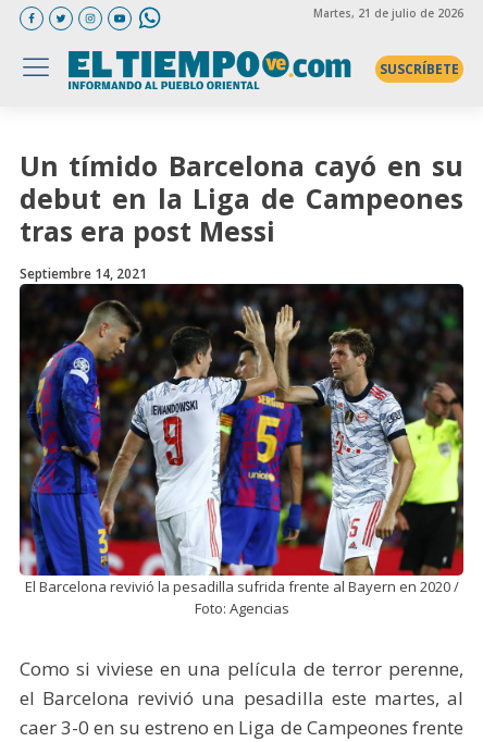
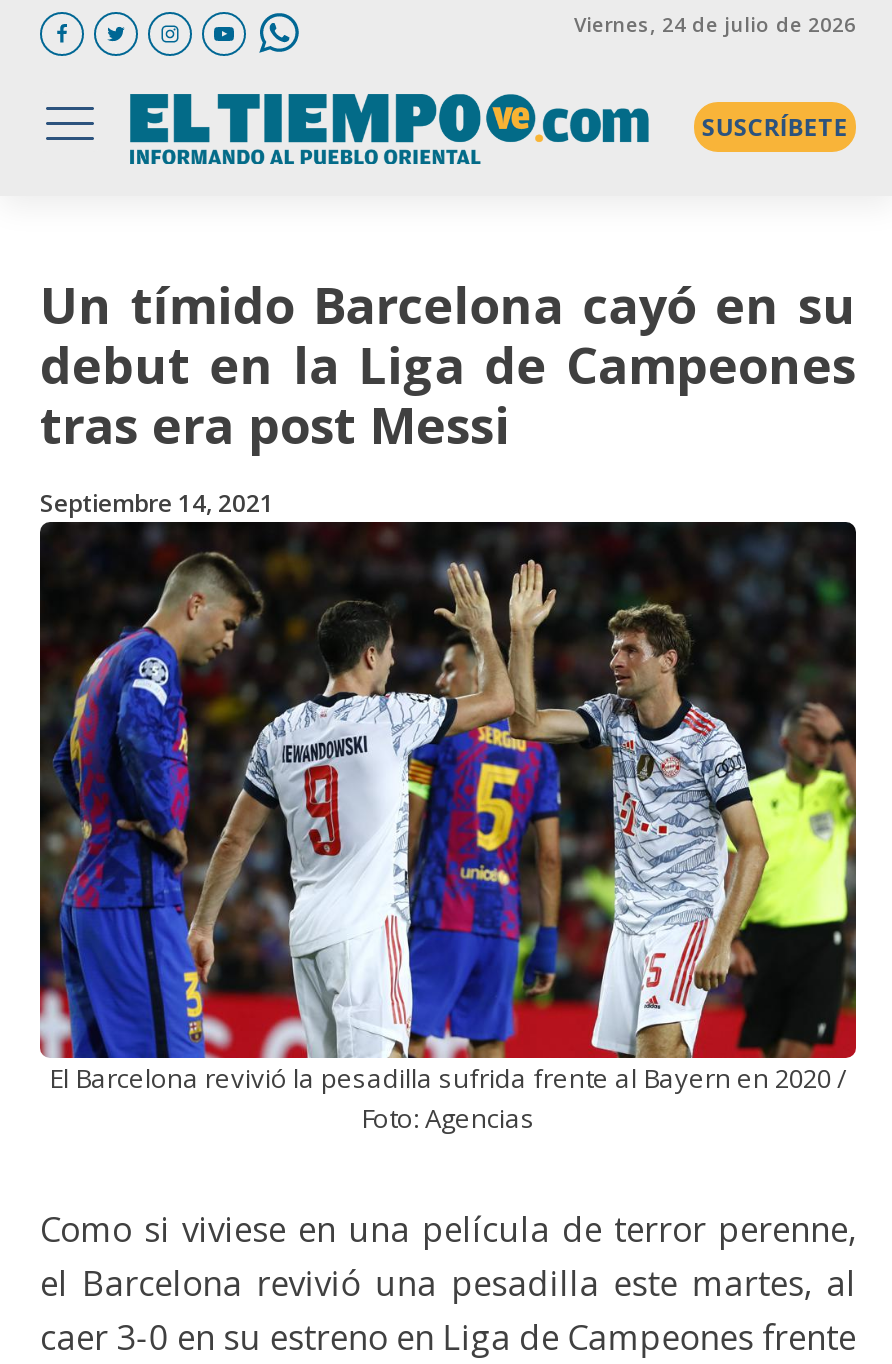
[313,5,463,20] Martes, 21 de julio de 2026 -> [574,9,856,37] Viernes, 24 de julio de 2026

